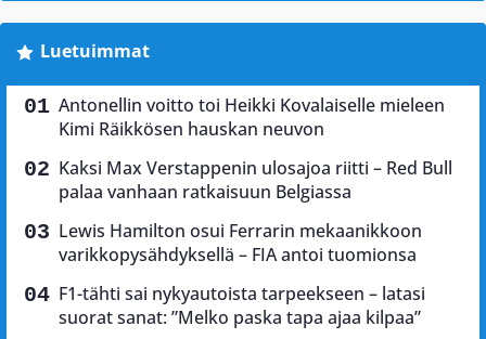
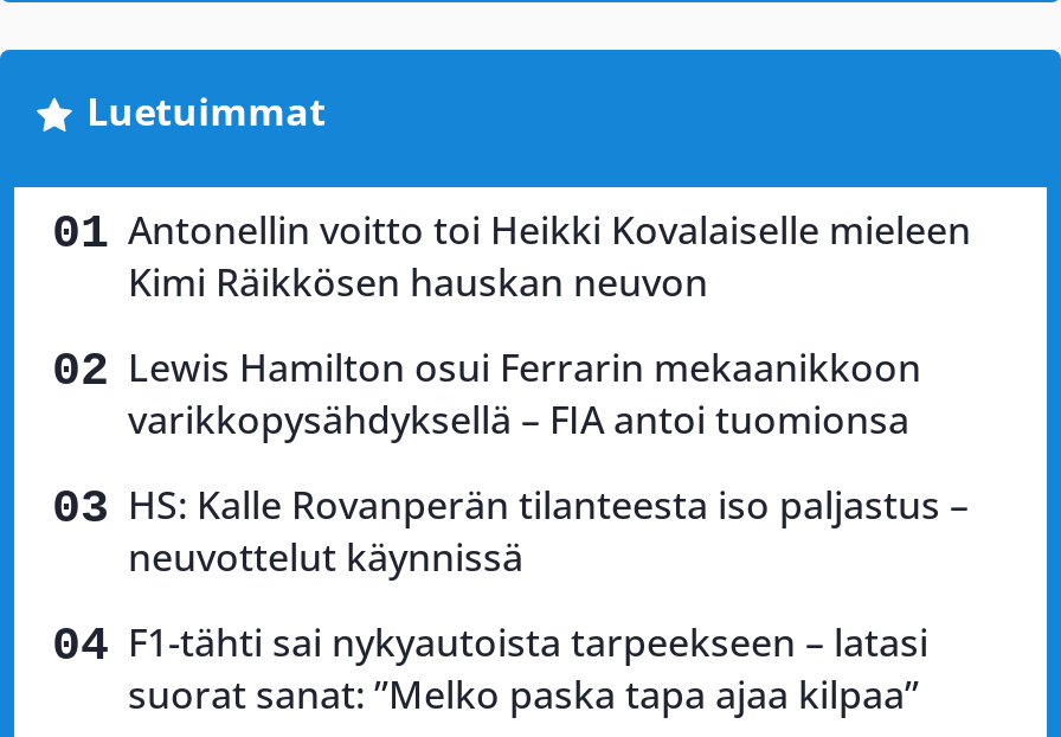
[59,156,452,204] Kaksi Max Verstappenin ulosajoa riitti – Red Bull | palaa vanhaan ratkaisuun Belgiassa -> none
moved [59,219,422,267] -> [128,342,921,446]: Lewis Hamilton osui Ferrarin mekaanikkoon | varikkopysähdyksellä – FIA antoi tuomionsa
none -> [128,479,969,584] HS: Kalle Rovanperän tilanteesta iso paljastus – | neuvottelut käynnissä

